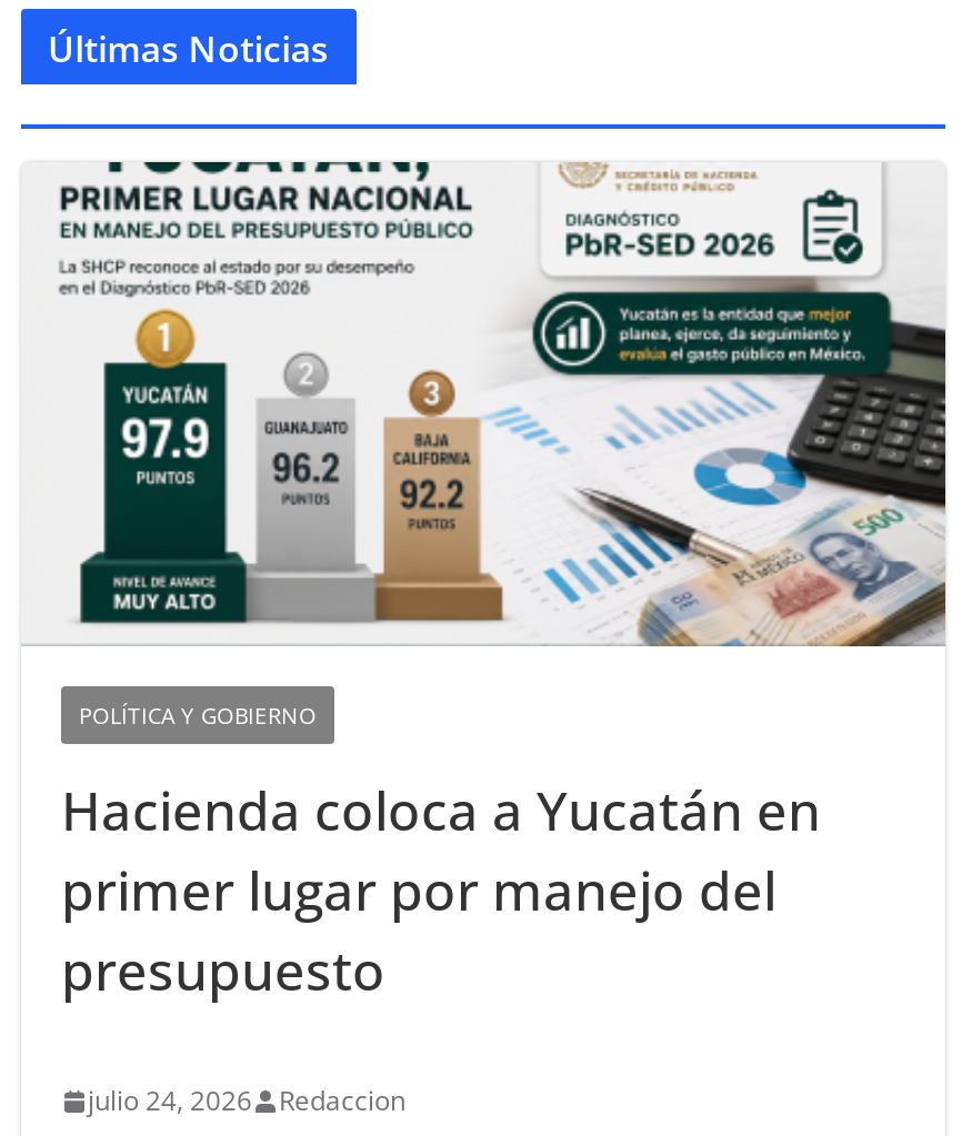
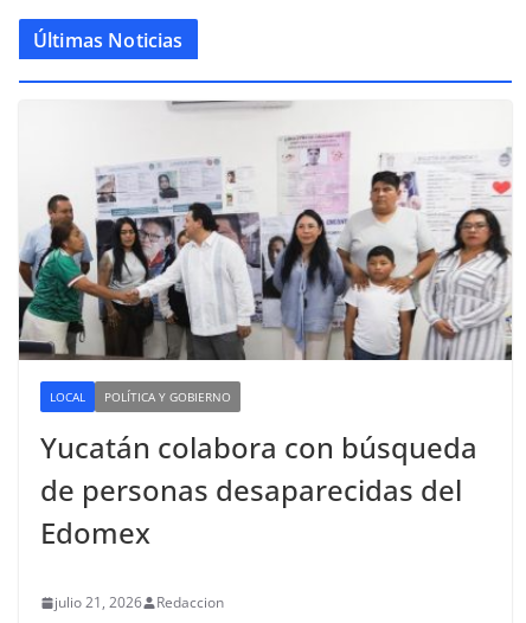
[21,160,948,649] [image] -> [18,99,512,361] [image]
none -> [50,389,85,405] LOCAL
[61,773,821,1006] Hacienda coloca a Yucatán en | primer lugar por manejo del | presupuesto -> [40,428,477,552] Yucatán colabora con búsqueda | de personas desaparecidas del | Edomex
[88,1082,405,1120] julio 24, 2026 Redaccion -> [54,592,224,612] julio 21, 2026 Redaccion

